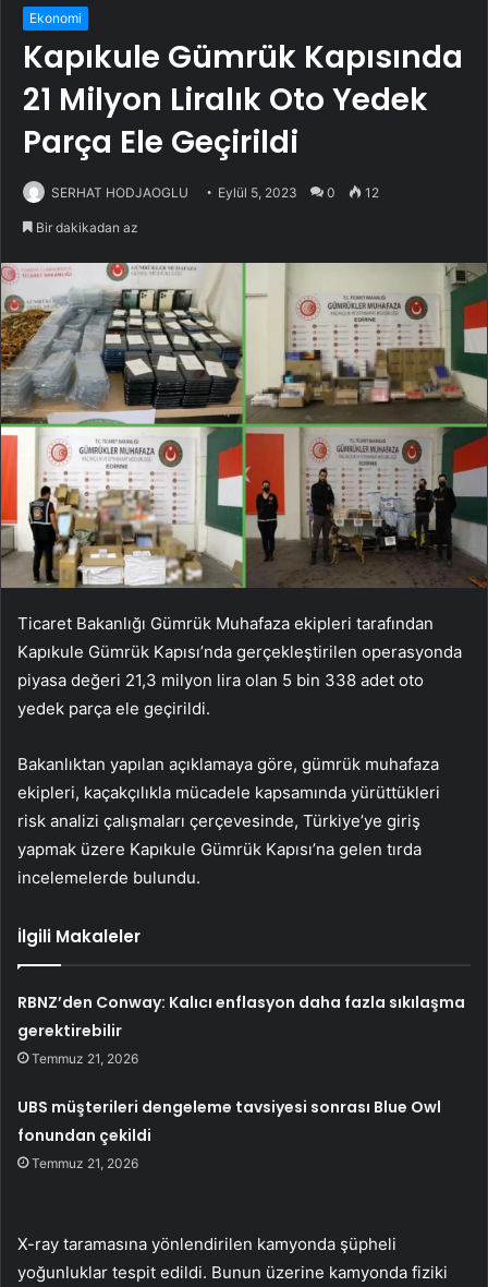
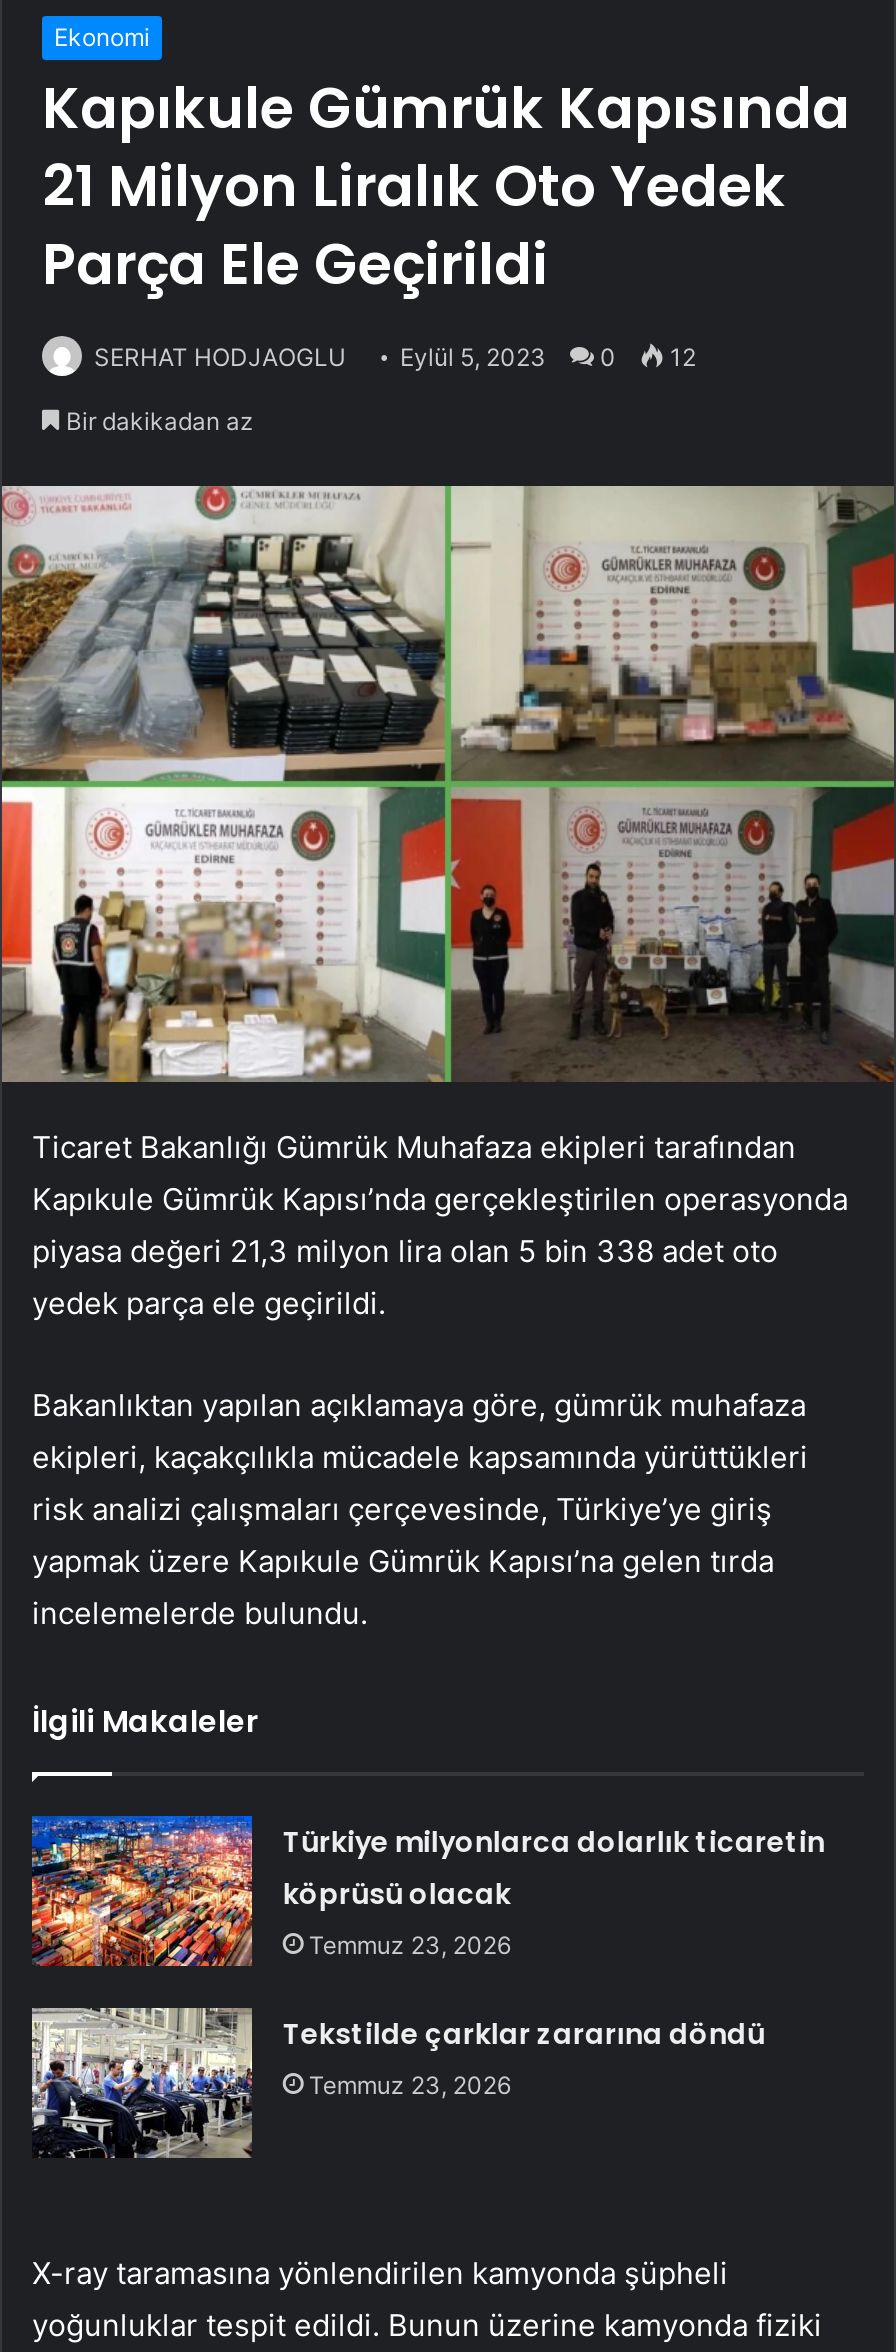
[18,991,465,1066] RBNZ’den Conway: Kalıcı enflasyon daha fazla sıkılaşma | gerektirebilir | Temmuz 21, 2026 -> [283,1821,825,1959] Türkiye milyonlarca dolarlık ticaretin | köprüsü olacak | Temmuz 23, 2026
[18,1096,441,1171] UBS müşterileri dengeleme tavsiyesi sonrası Blue Owl | fonundan çekildi | Temmuz 21, 2026 -> [283,2013,765,2099] Tekstilde çarklar zararına döndü | Temmuz 23, 2026

